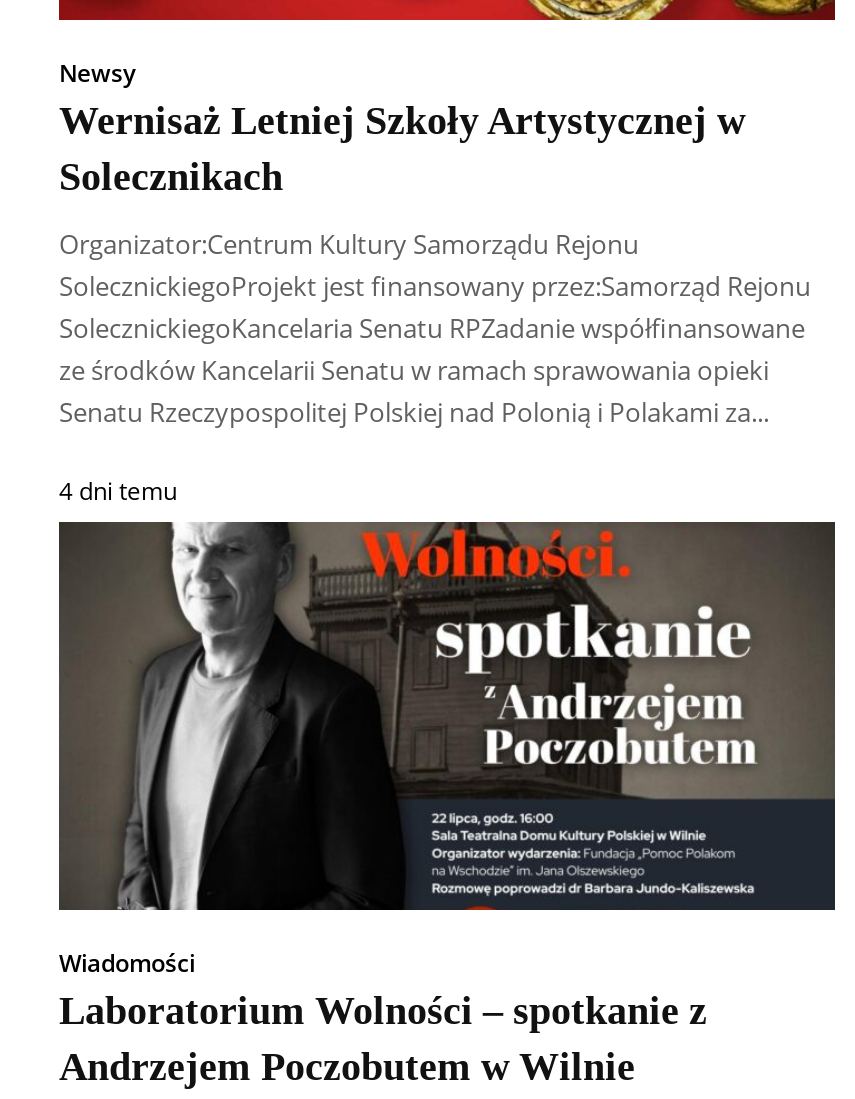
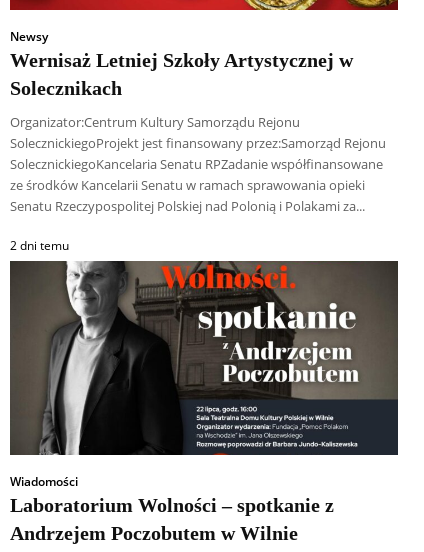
[59,473,177,507] 4 dni temu -> [10,237,69,254] 2 dni temu

